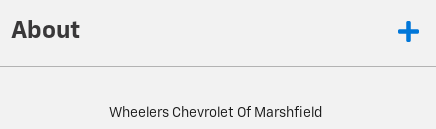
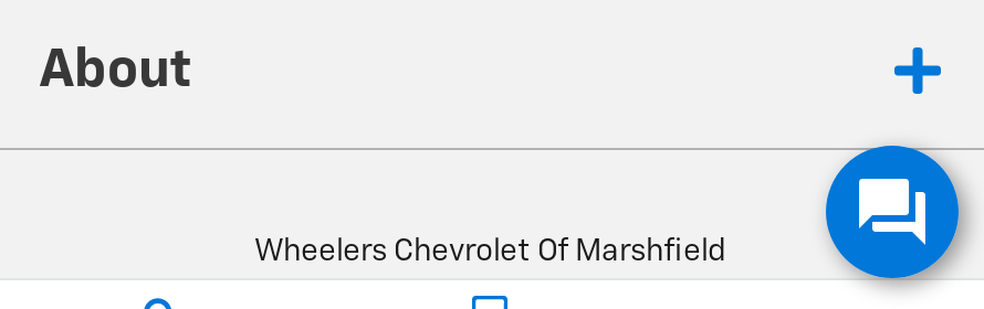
none -> [824,143,970,287] [image]

